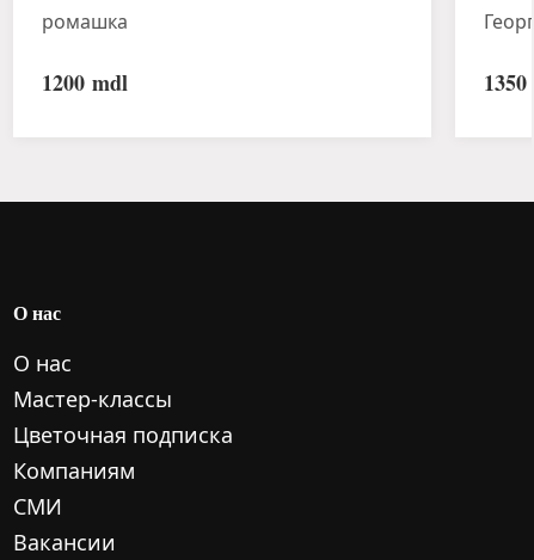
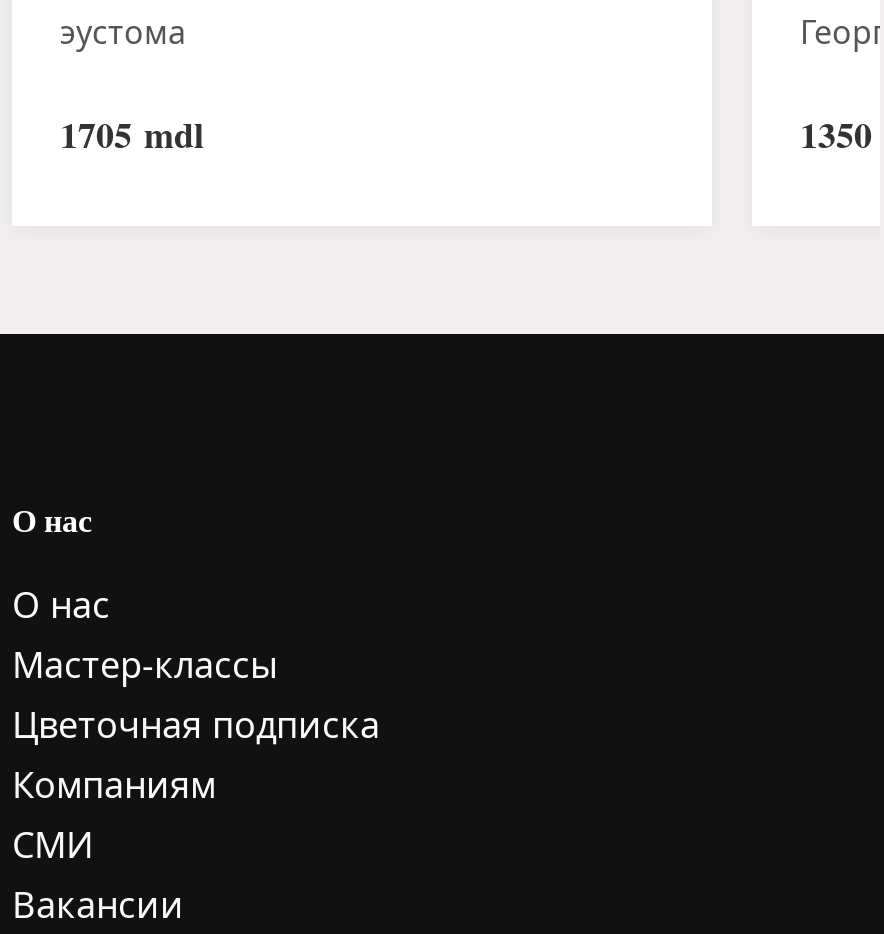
[42,8,128,35] ромашка -> [60,10,186,54] эустома
[42,67,128,98] 1200 mdl -> [60,108,204,160] 1705 mdl

